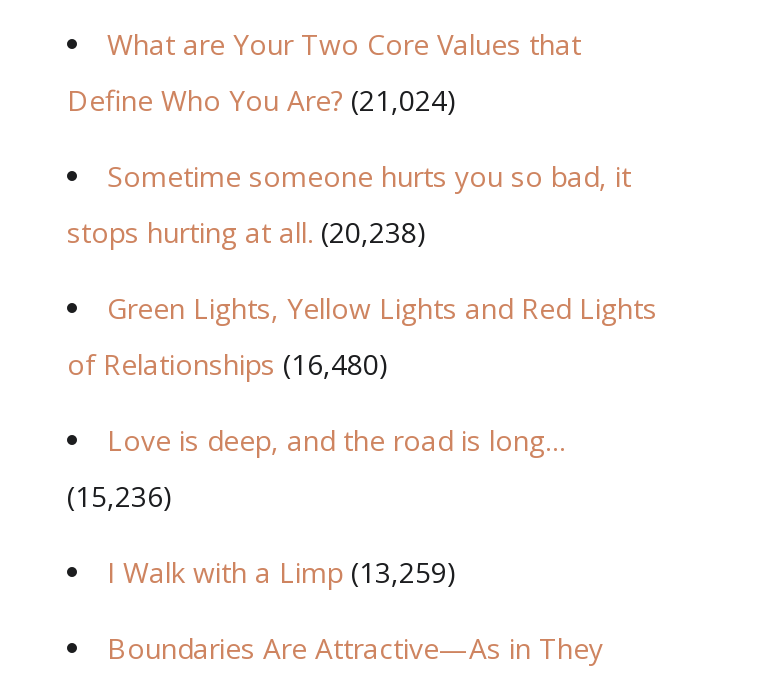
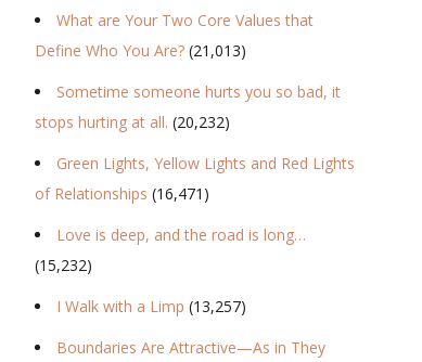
[67,80,457,118] Define Who You Are? (21,024) -> [35,40,246,60] Define Who You Are? (21,013)
[67,212,427,250] stops hurting at all. (20,238) -> [35,111,230,132] stops hurting at all. (20,232)
[67,344,389,382] of Relationships (16,480) -> [35,183,209,204] of Relationships (16,471)
[67,476,173,514] (15,236) -> [35,254,92,275] (15,232)
[107,552,457,590] I Walk with a Limp (13,259) -> [56,296,246,316] I Walk with a Limp (13,257)

